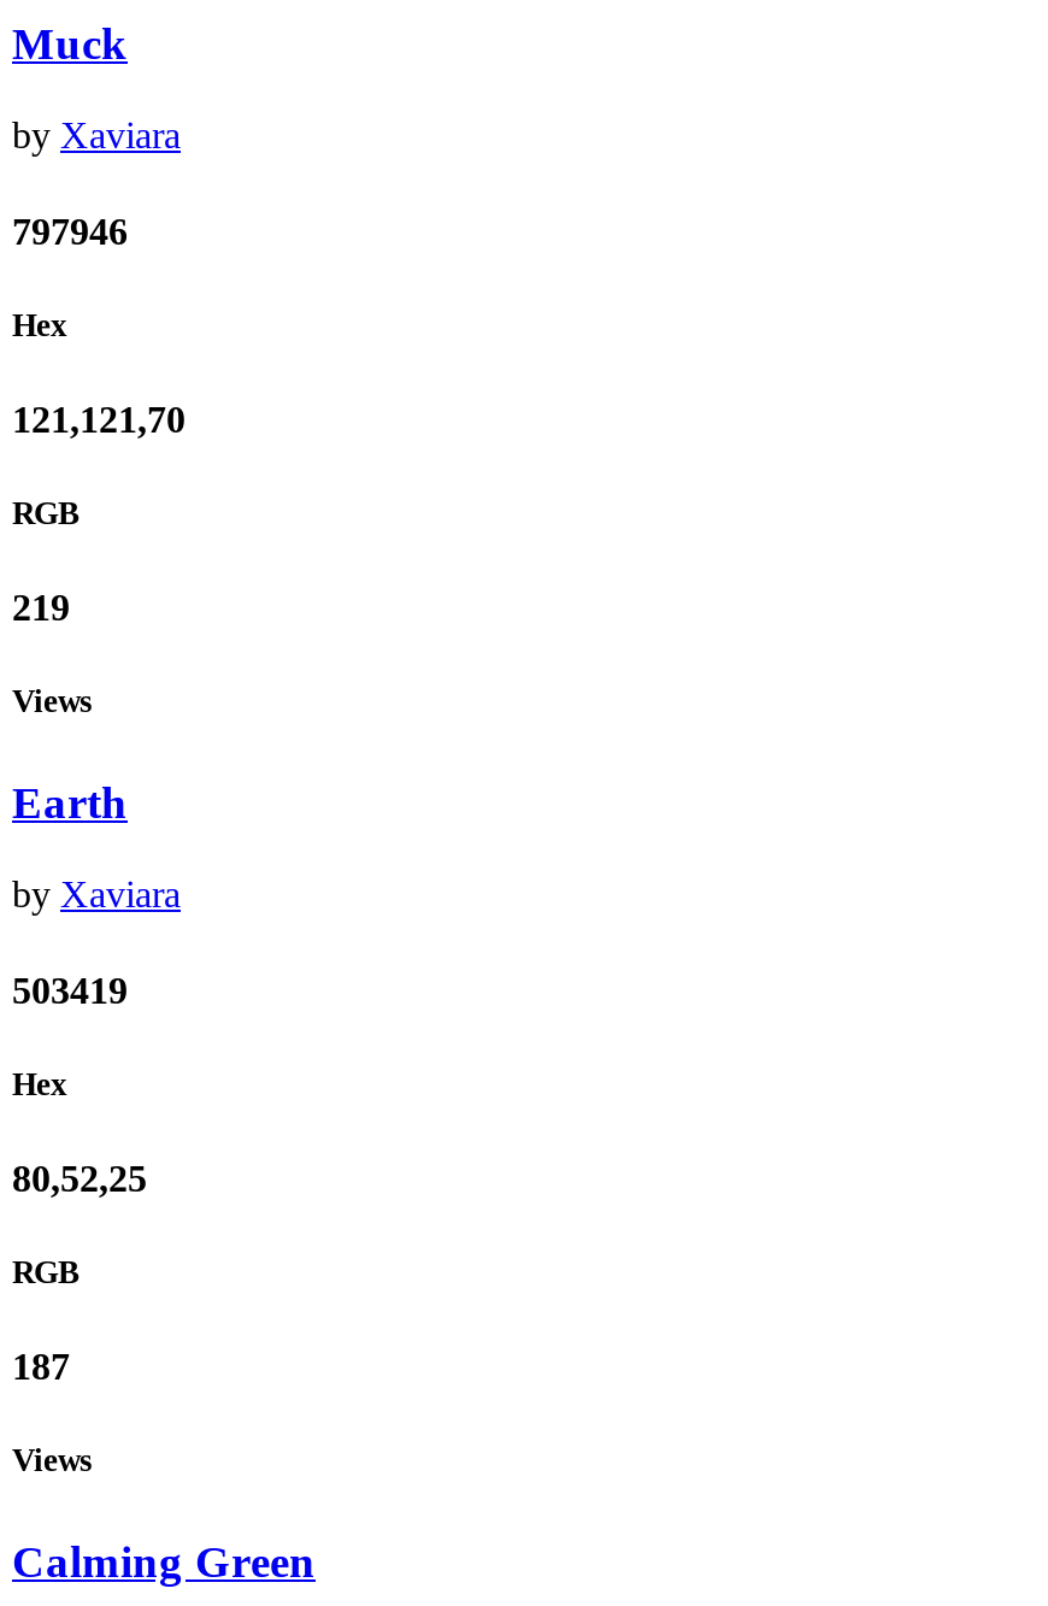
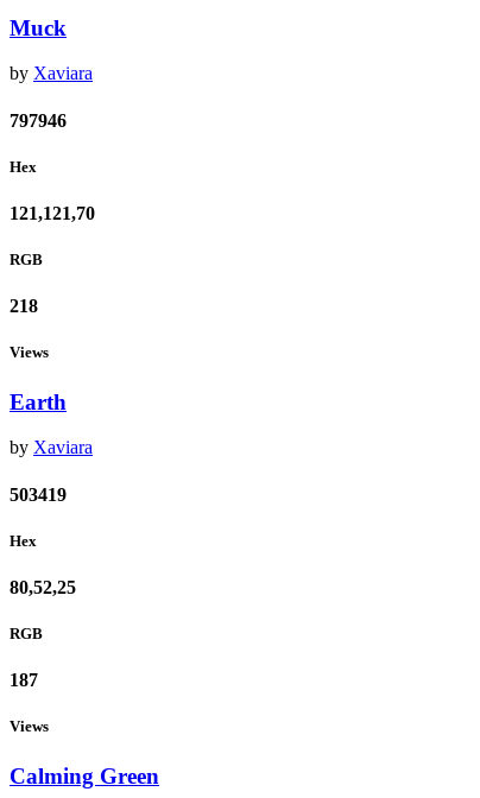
[12,587,70,628] 219 -> [10,296,38,316] 218

